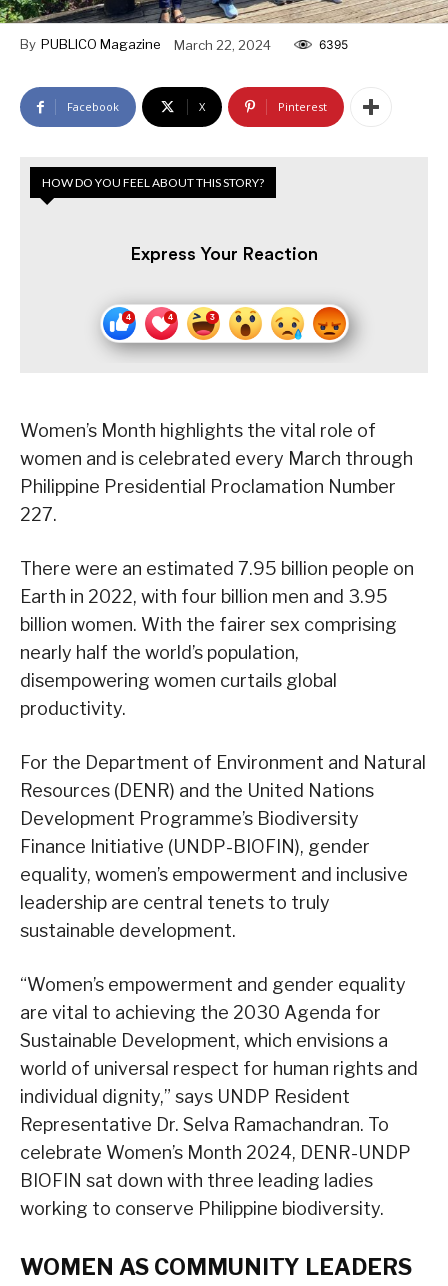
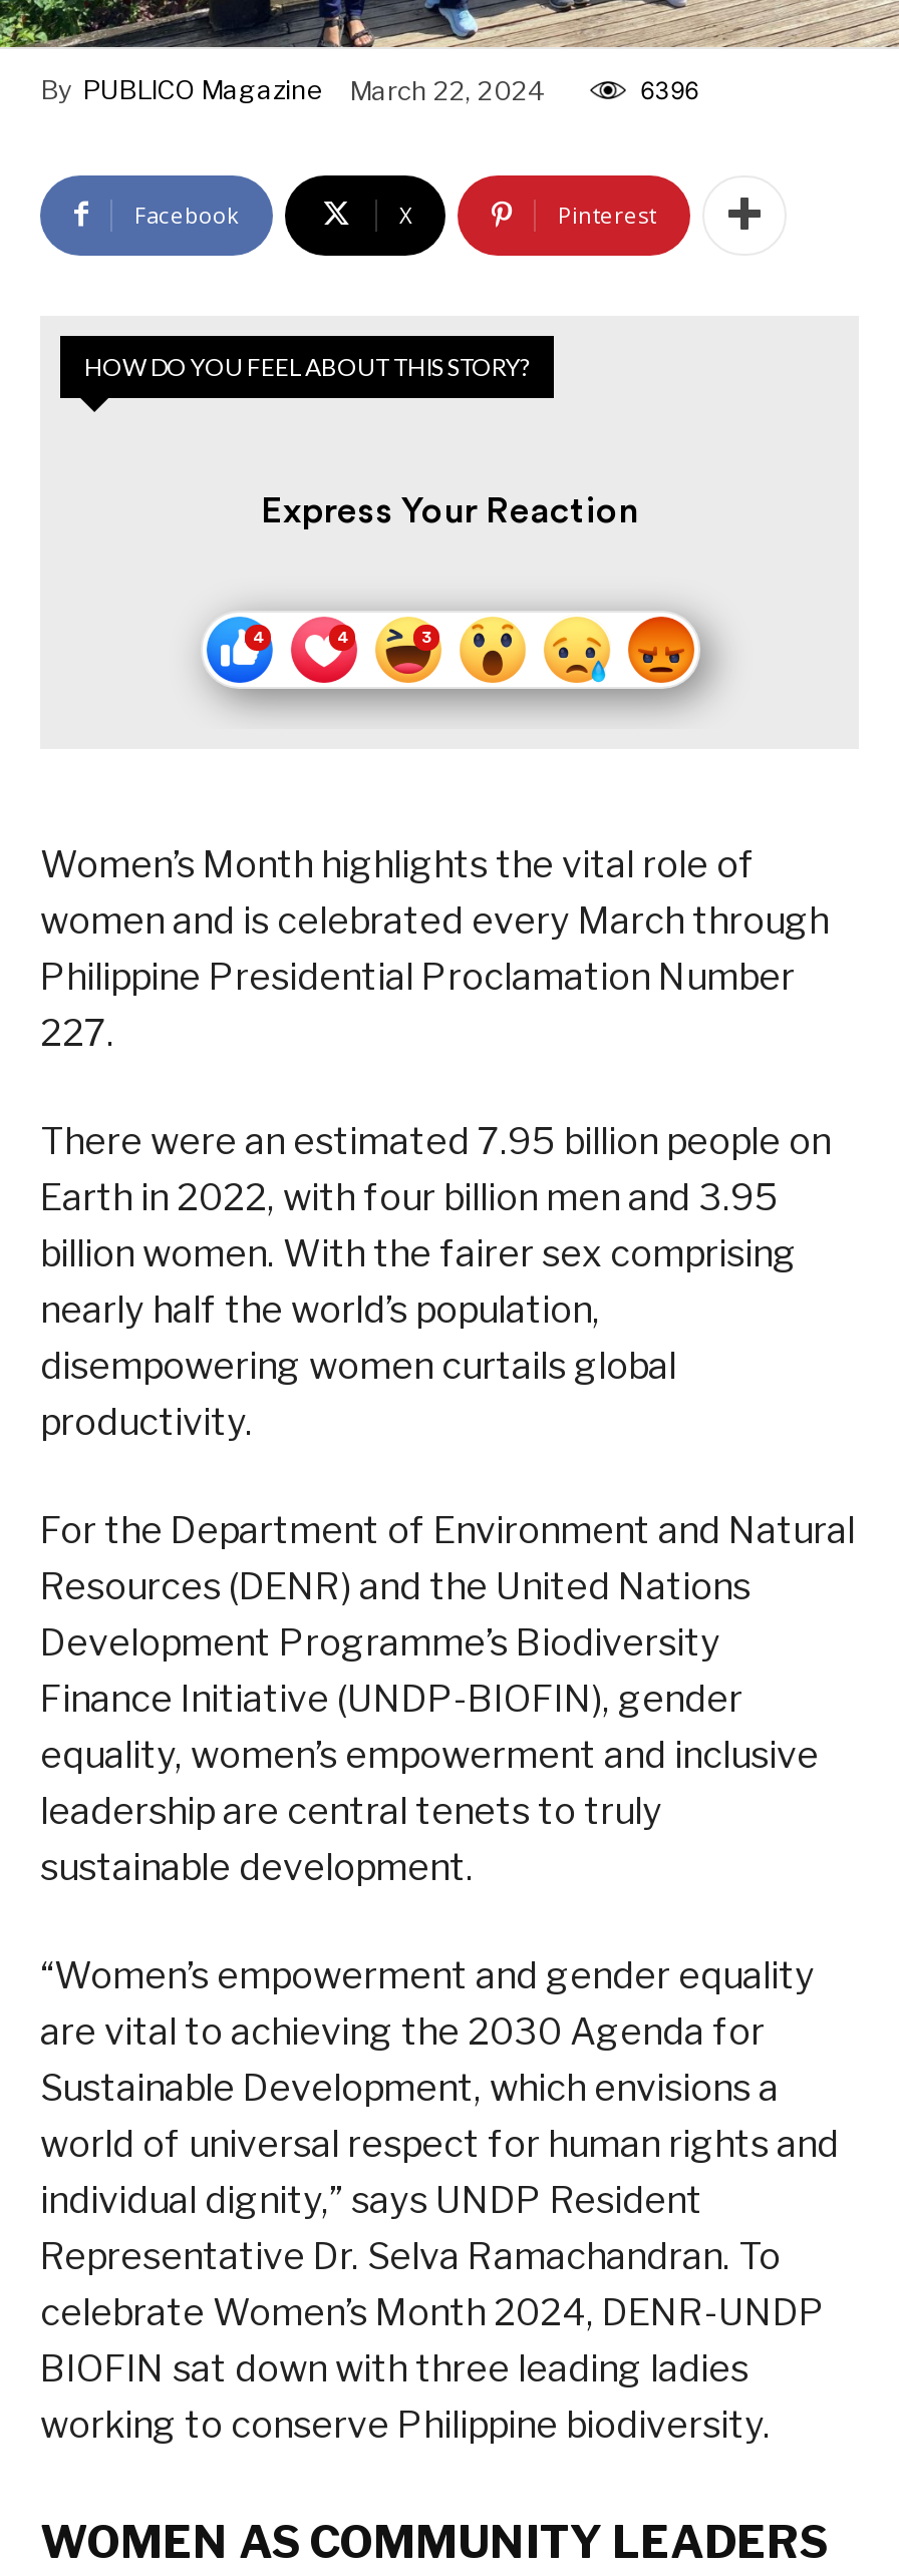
[319,37,348,52] 6395 -> [640,74,698,104] 6396

